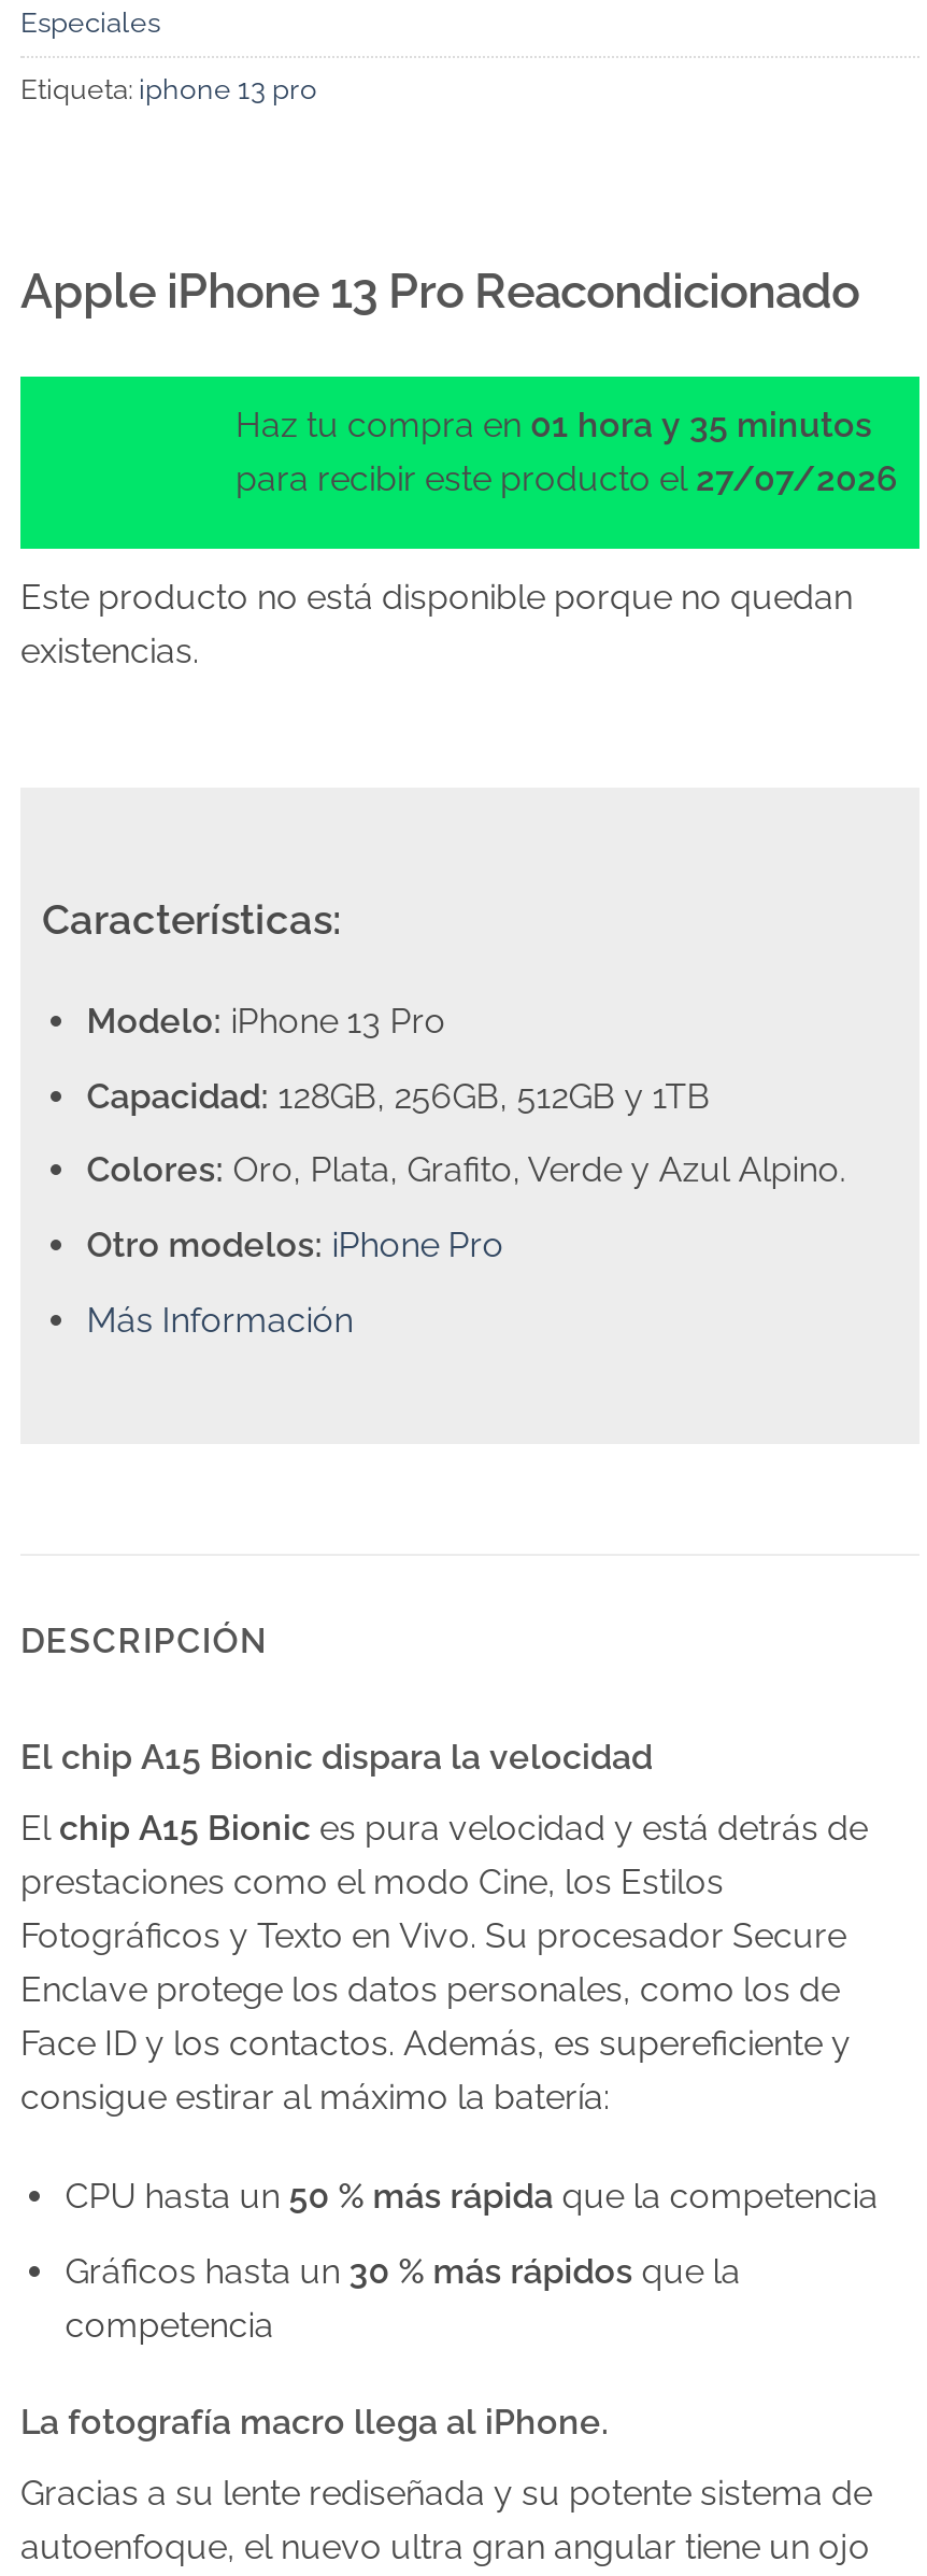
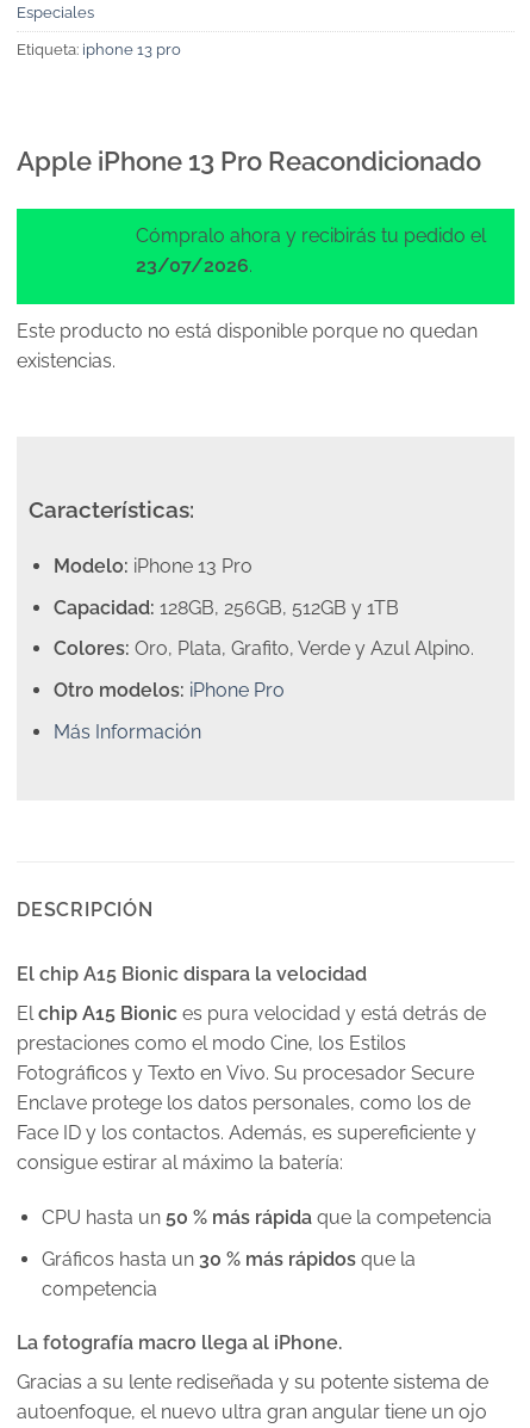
[236,404,898,499] Haz tu compra en 01 hora y 35 minutos | para recibir este producto el 27/07/2026 -> [136,224,486,277] Cómpralo ahora y recibirás tu pedido el | 23/07/2026.

